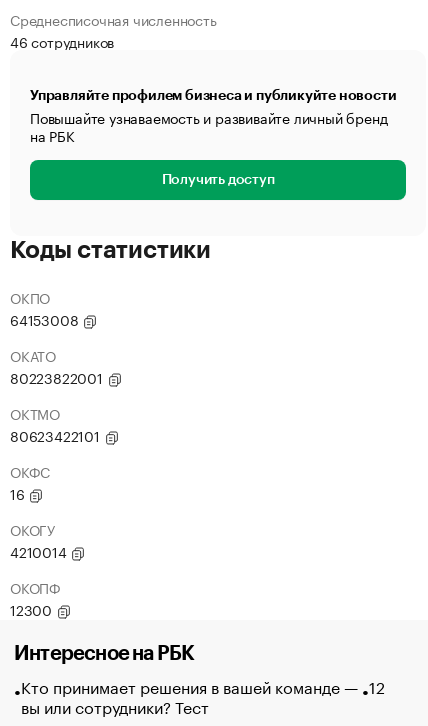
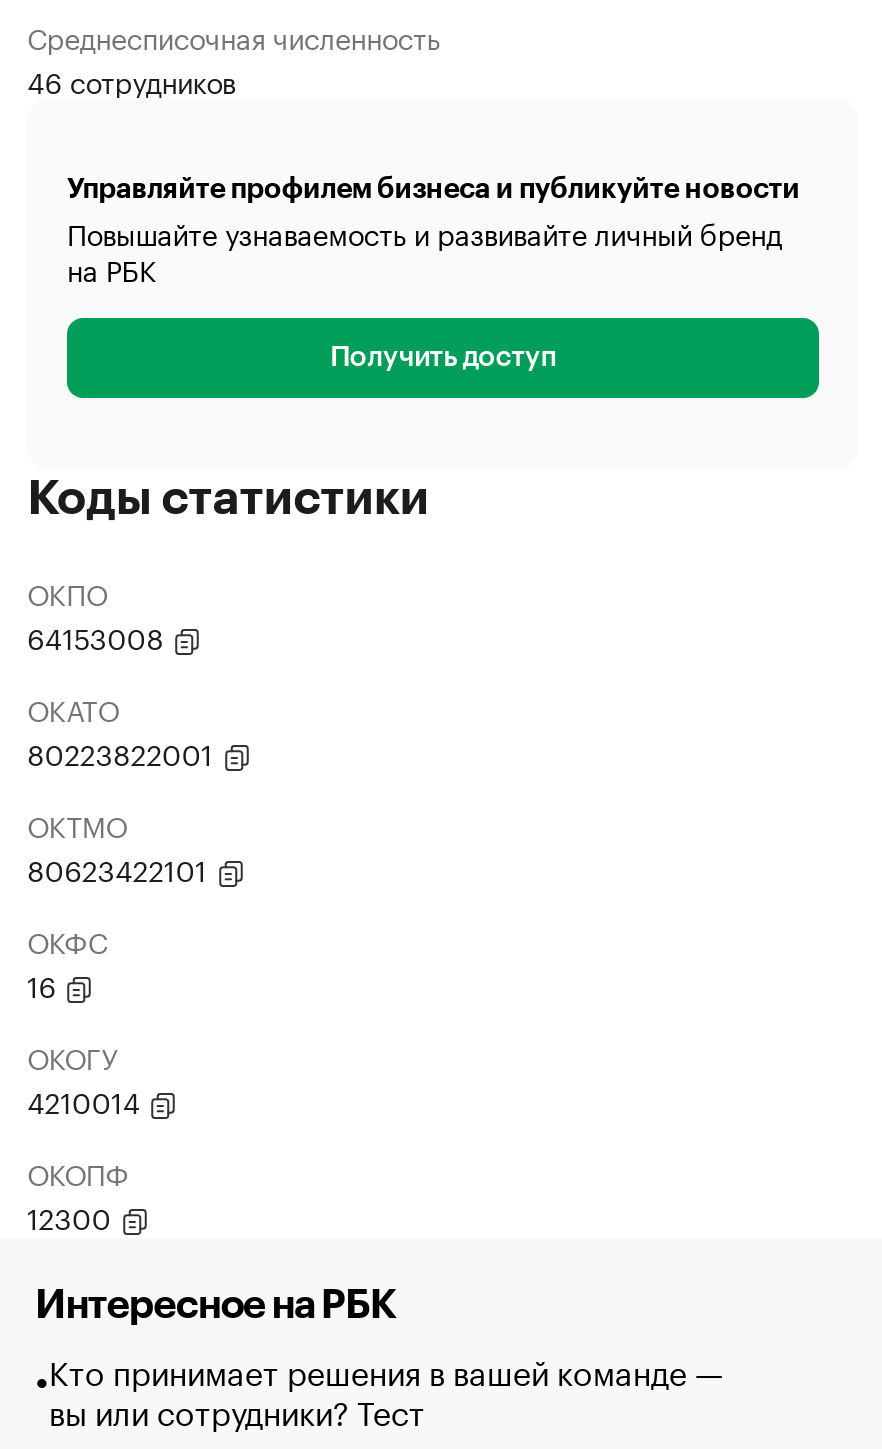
[369,673,385,698] 12 -> none

